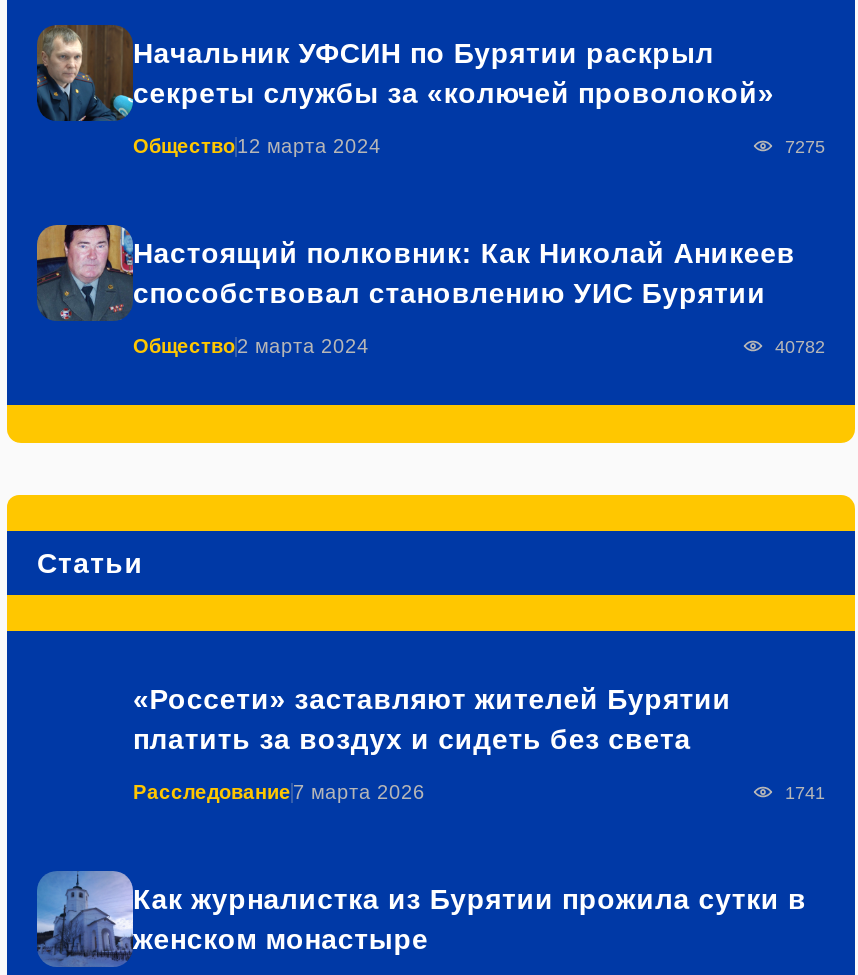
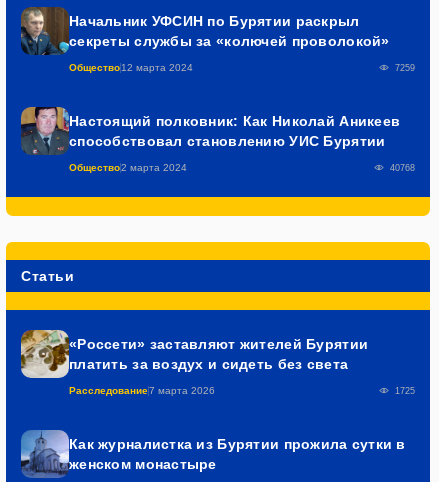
[785,138,825,158] 7275 -> [395,63,415,73] 7259
[775,338,825,358] 40782 -> [390,163,415,173] 40768
none -> [20,329,68,379] [image]
[785,784,825,804] 1741 -> [395,386,415,396] 1725

